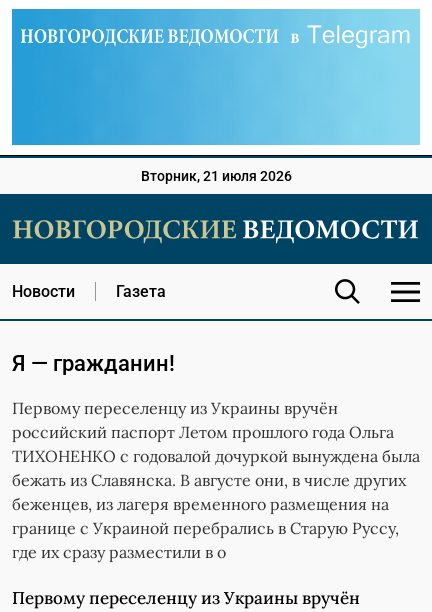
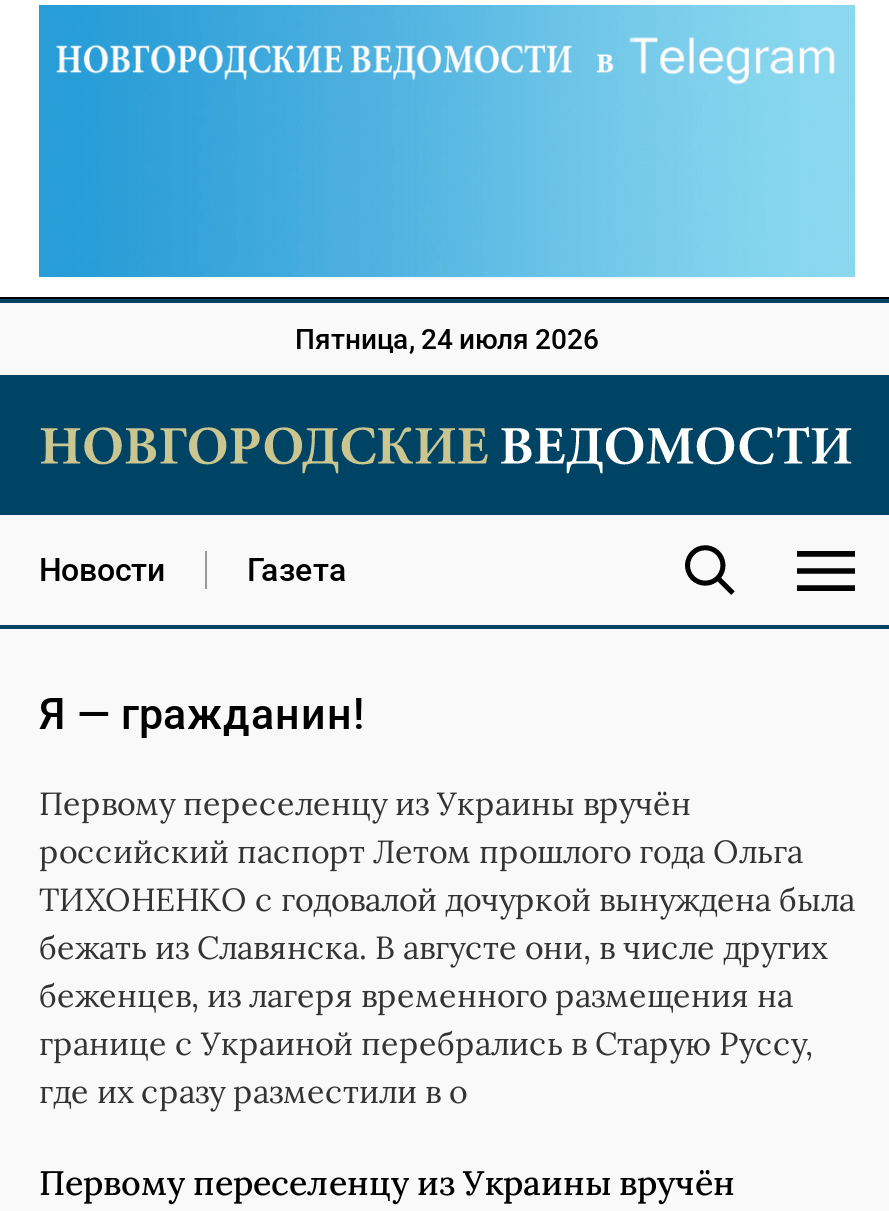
[140,168,291,184] Вторник, 21 июля 2026 -> [295,323,599,355] Пятница, 24 июля 2026

